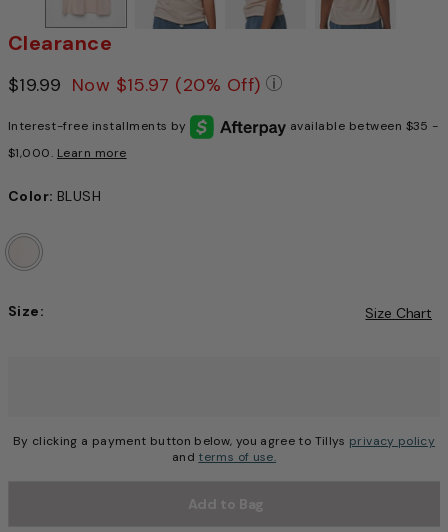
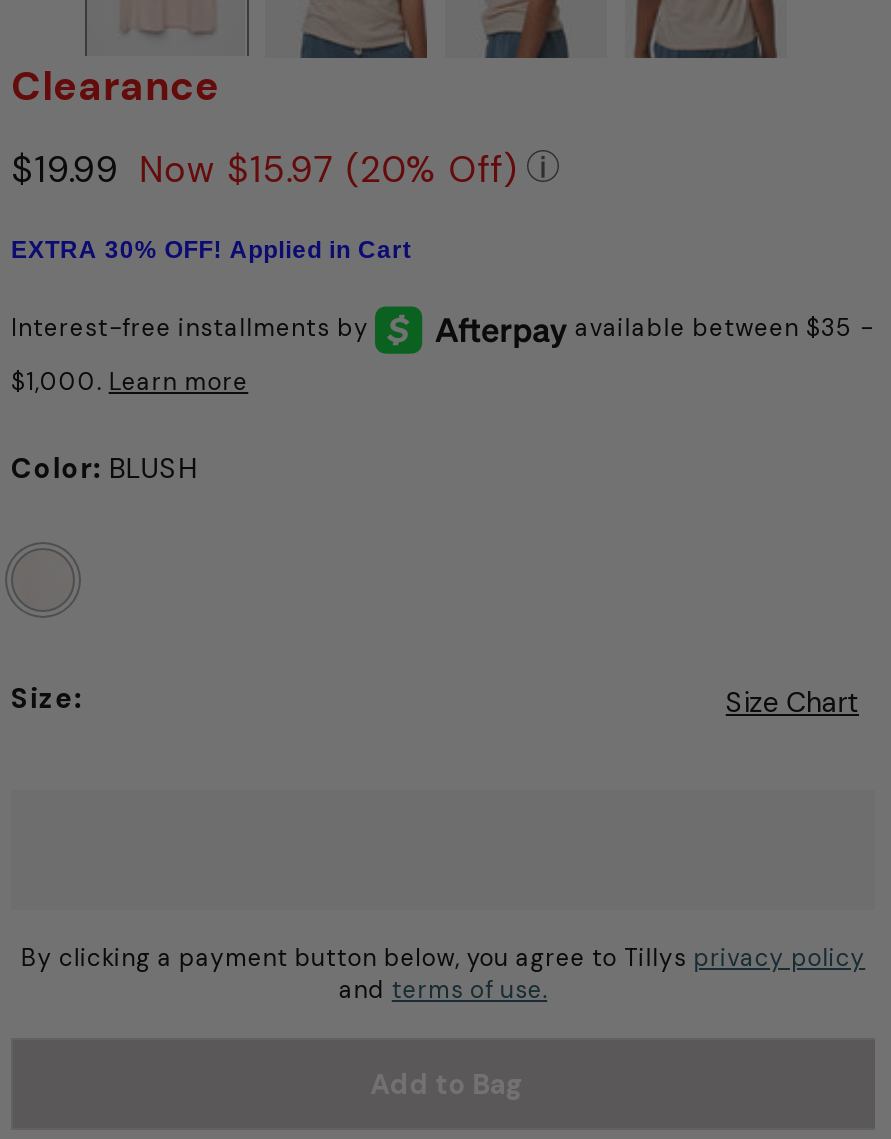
none -> [11,235,412,263] EXTRA 30% OFF! Applied in Cart

